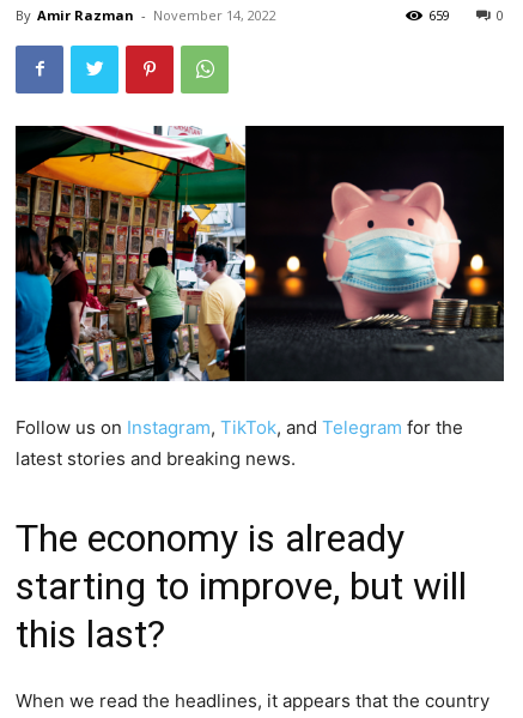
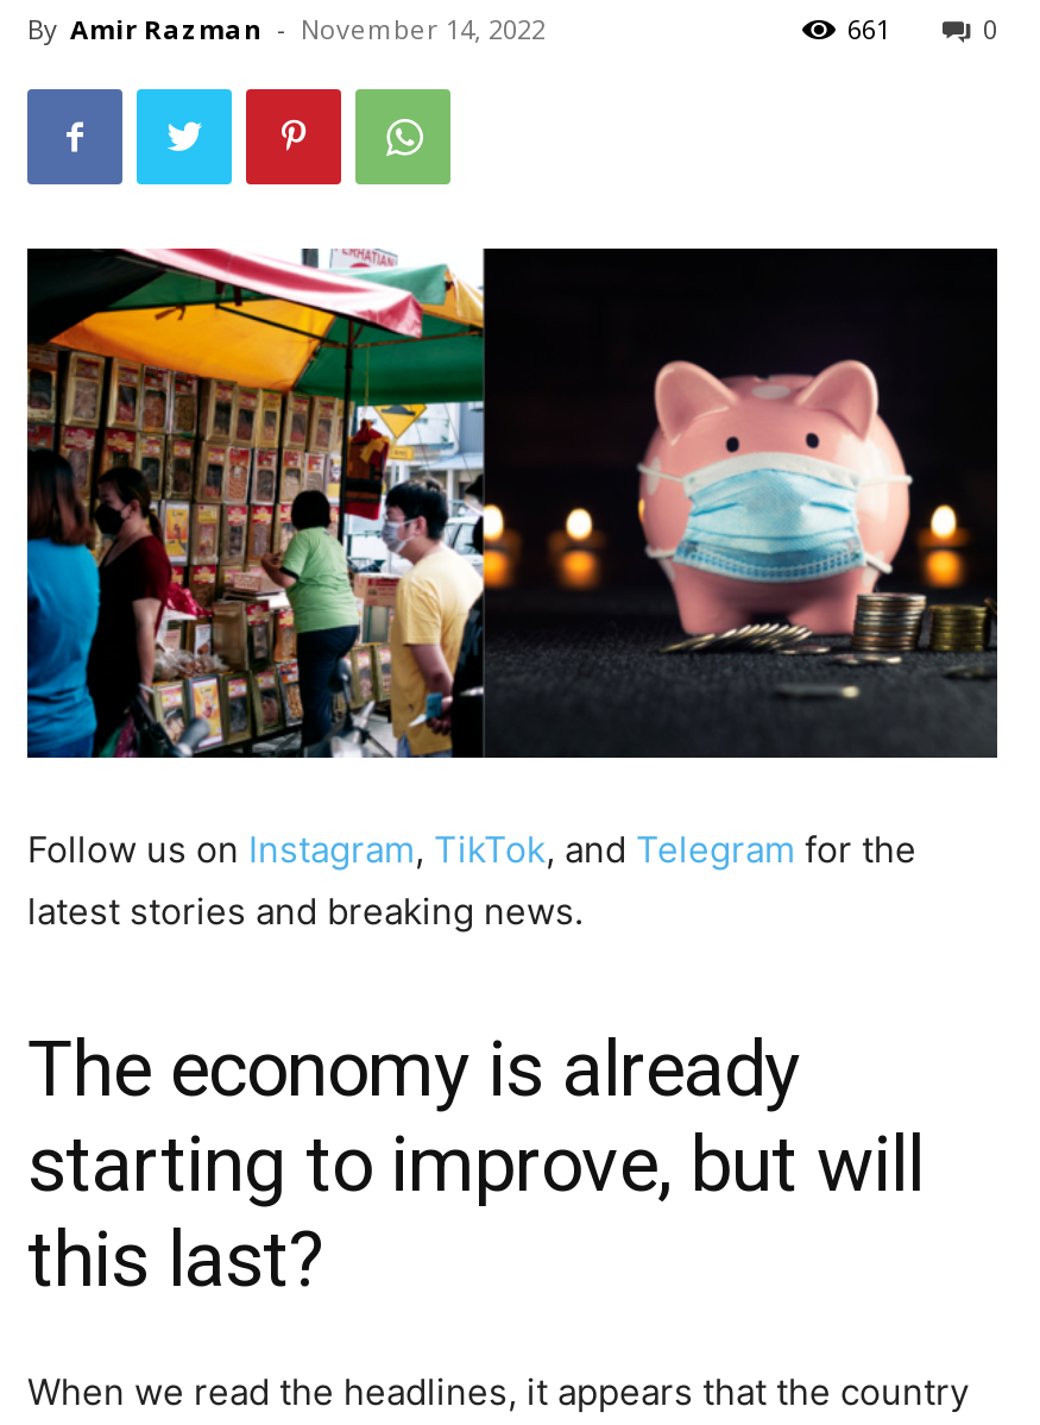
[428,6,450,24] 659 -> [847,11,890,47] 661

